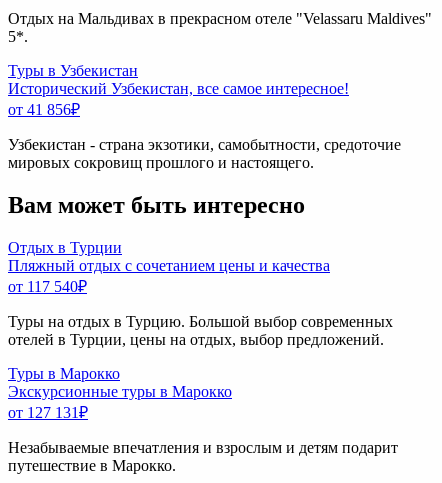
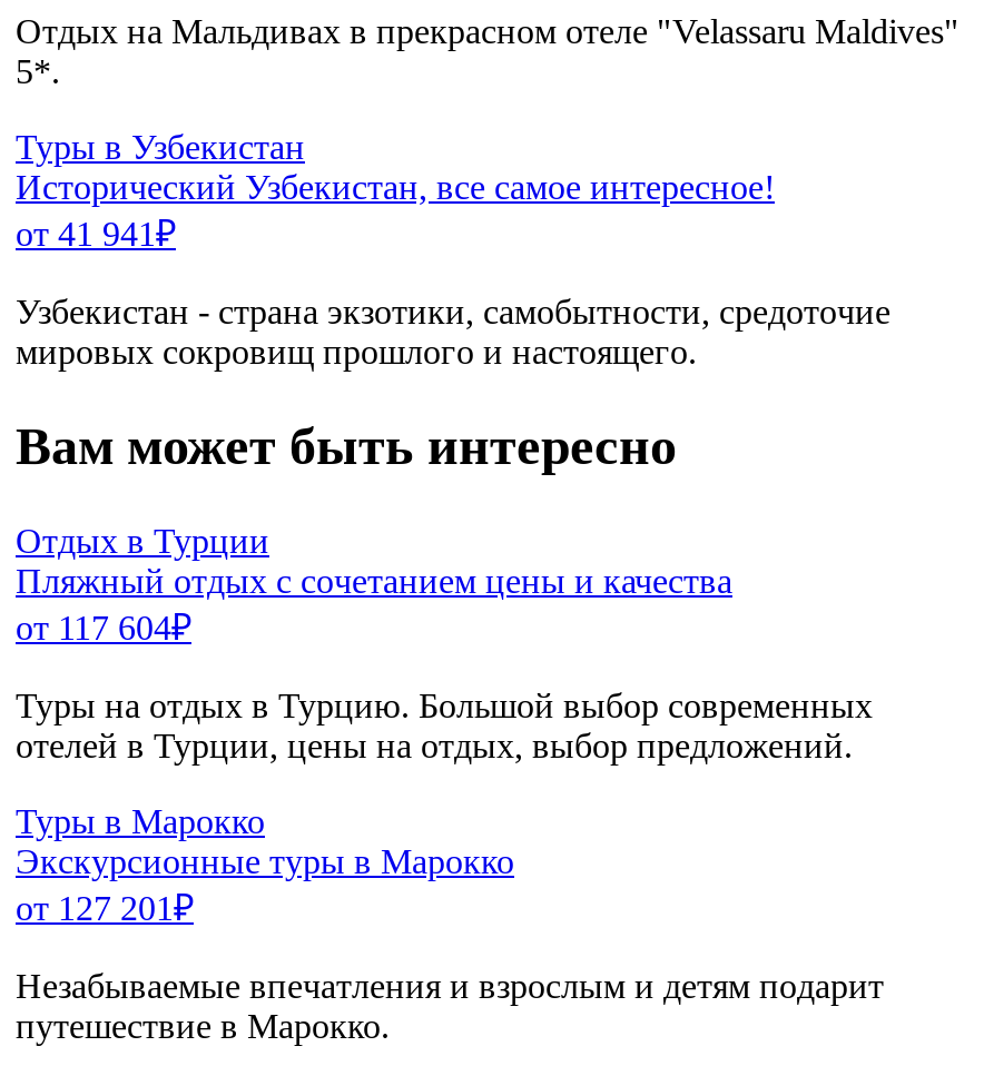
[8,101,80,118] от 41 856 ₽ -> [16,215,176,253] от 41 941 ₽
[8,278,87,295] от 117 540₽ -> [16,609,191,646] от 117 604₽
[8,404,88,421] от 127 131 ₽ -> [16,889,194,927] от 127 201 ₽

